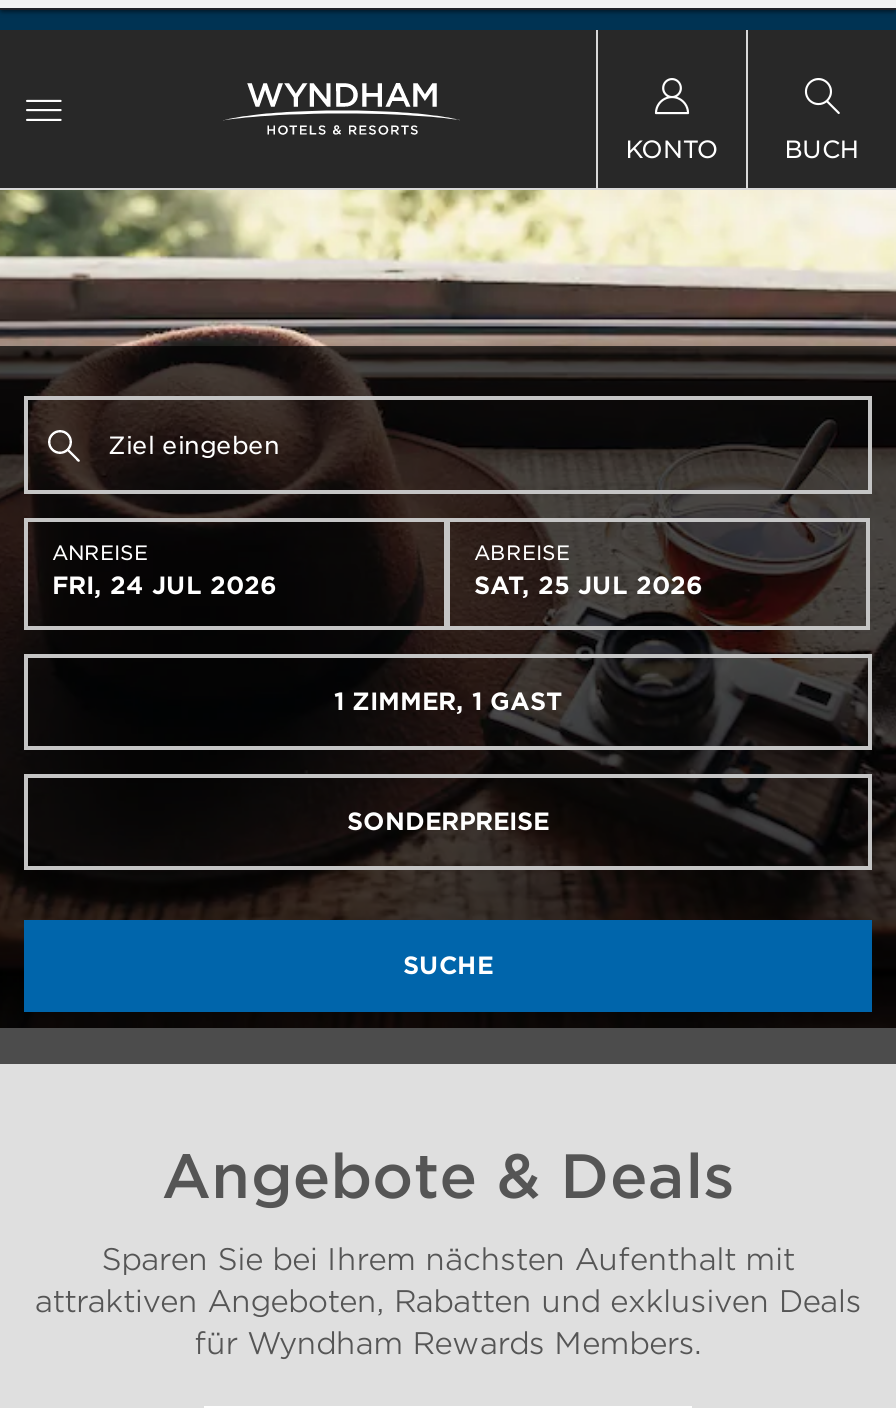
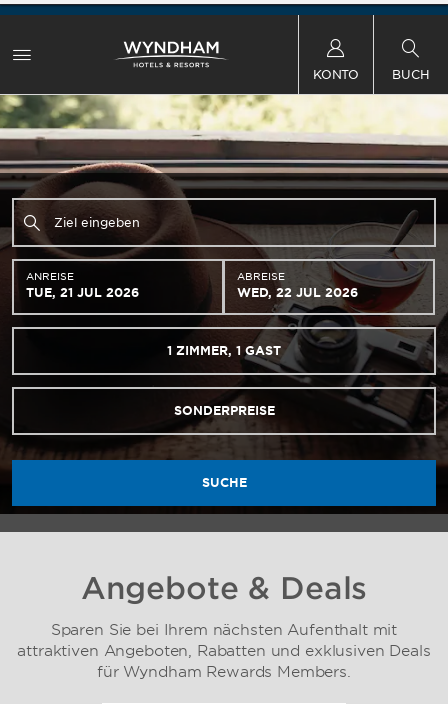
[52,570,276,600] FRI, 24 JUL 2026 -> [26,285,139,300] TUE, 21 JUL 2026
[474,570,702,600] SAT, 25 JUL 2026 -> [237,285,358,300] WED, 22 JUL 2026

